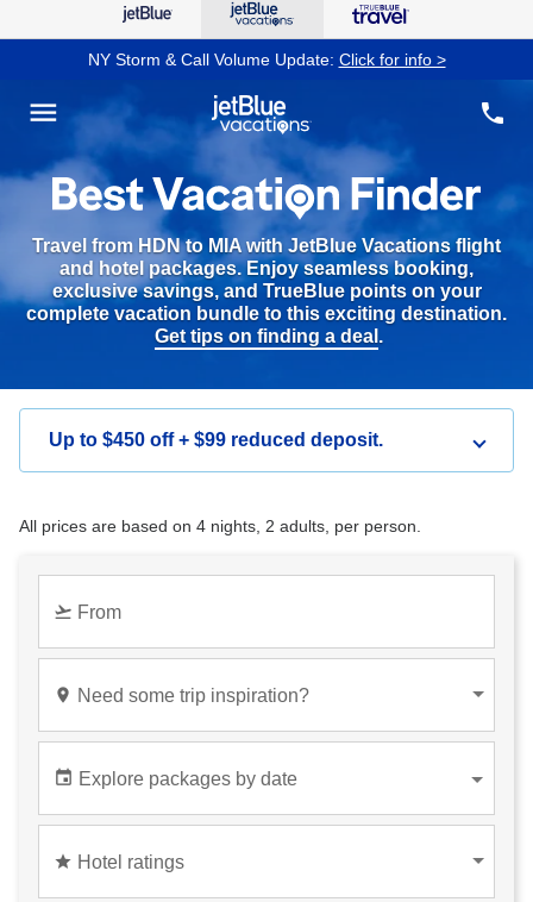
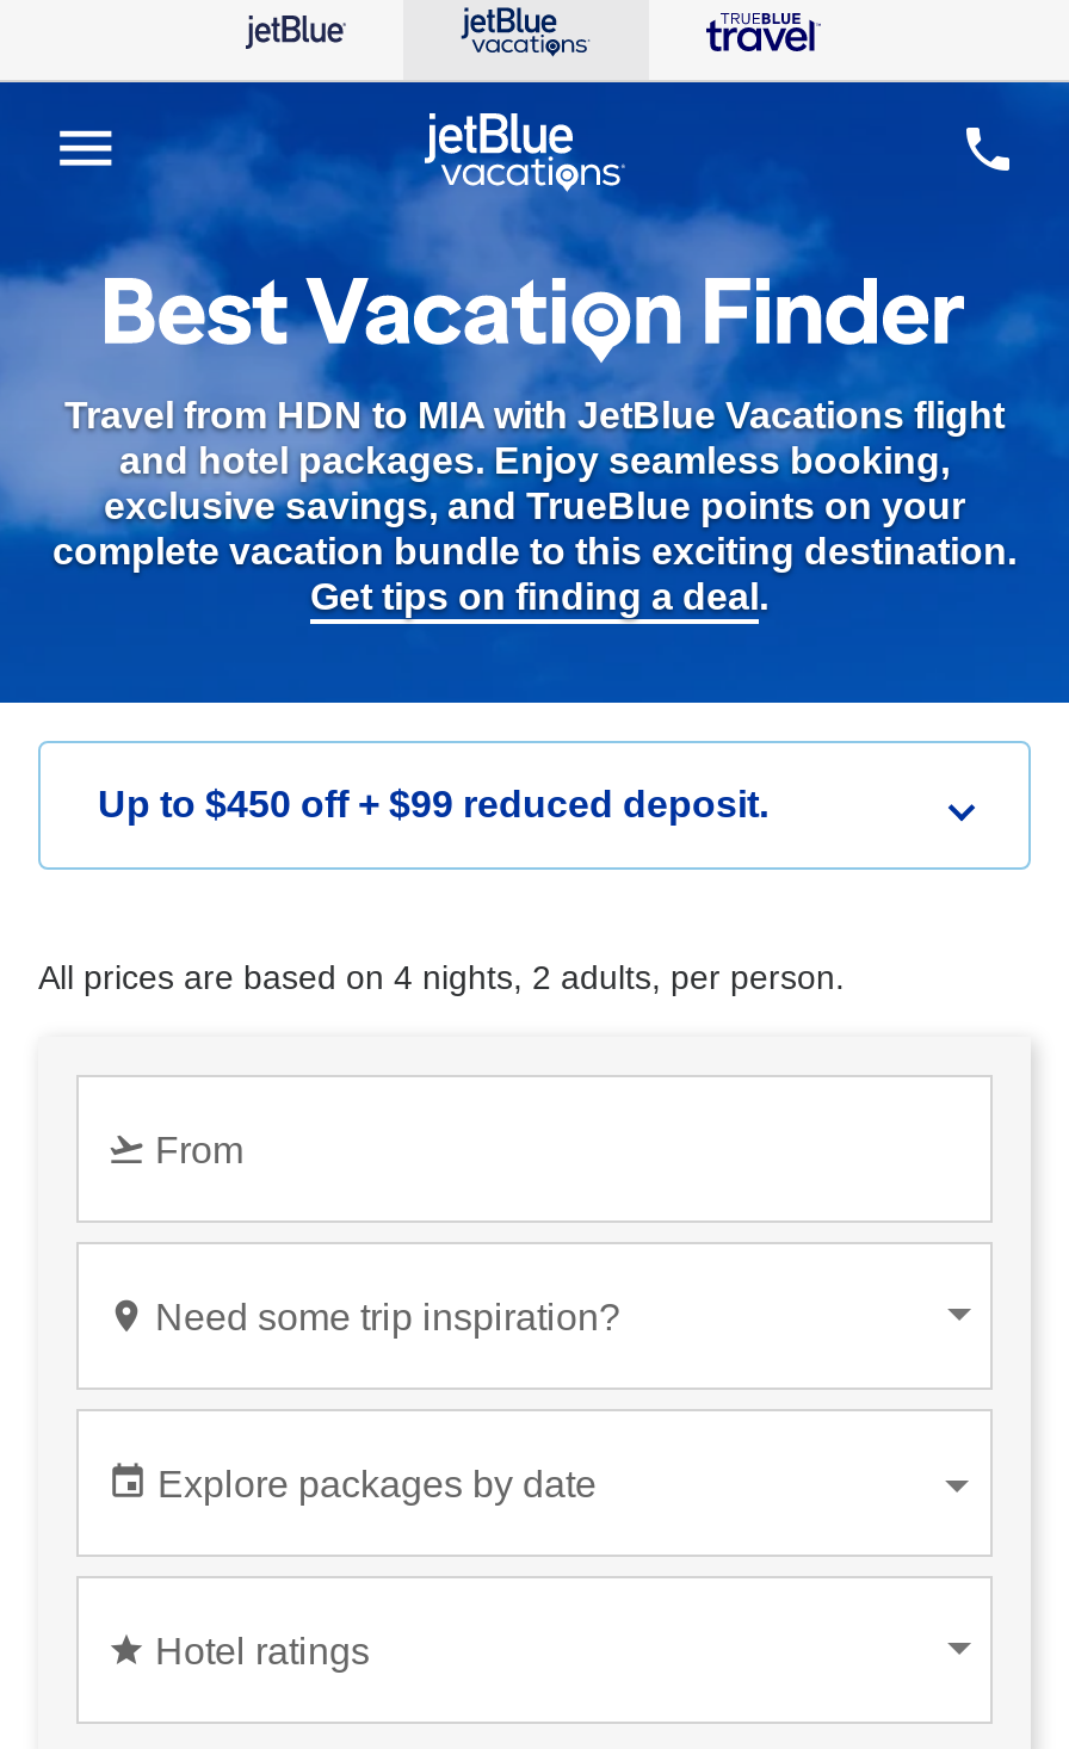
[87,50,446,69] NY Storm & Call Volume Update: Click for info > -> none

